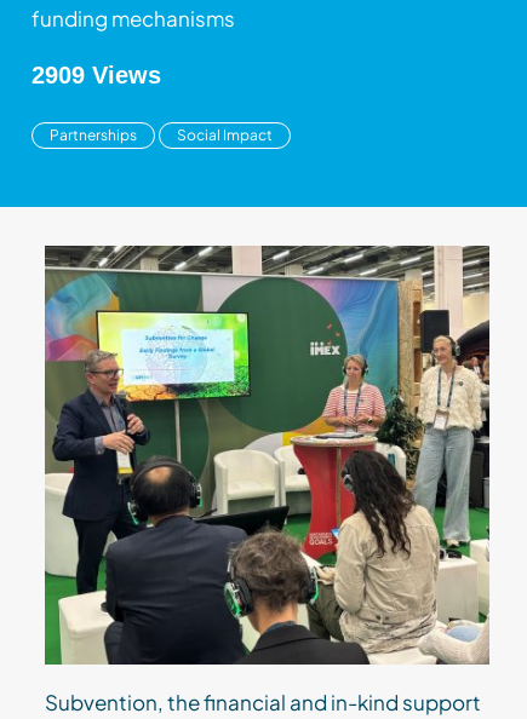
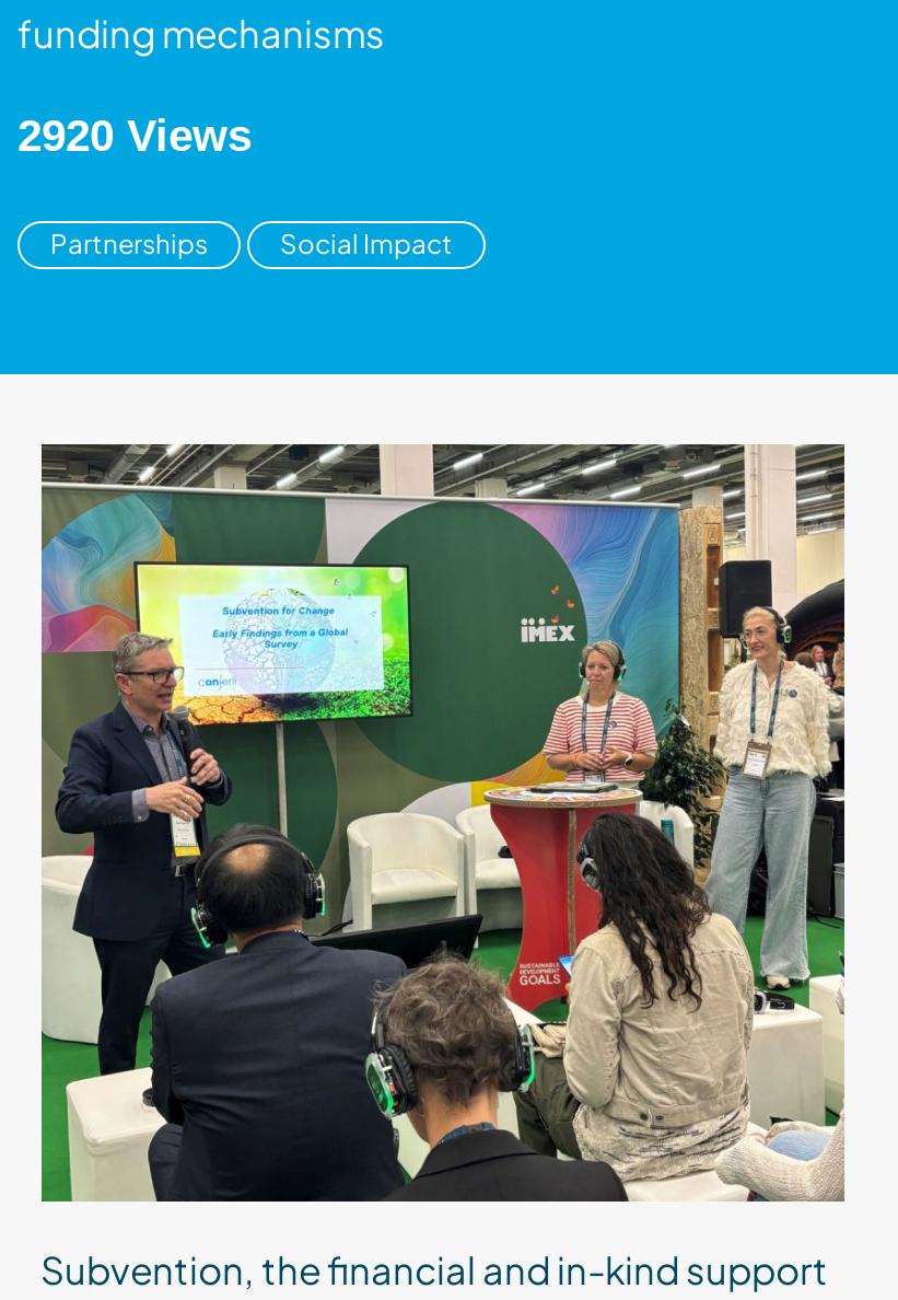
[31,62,161,88] 2909 Views -> [18,112,252,160] 2920 Views

